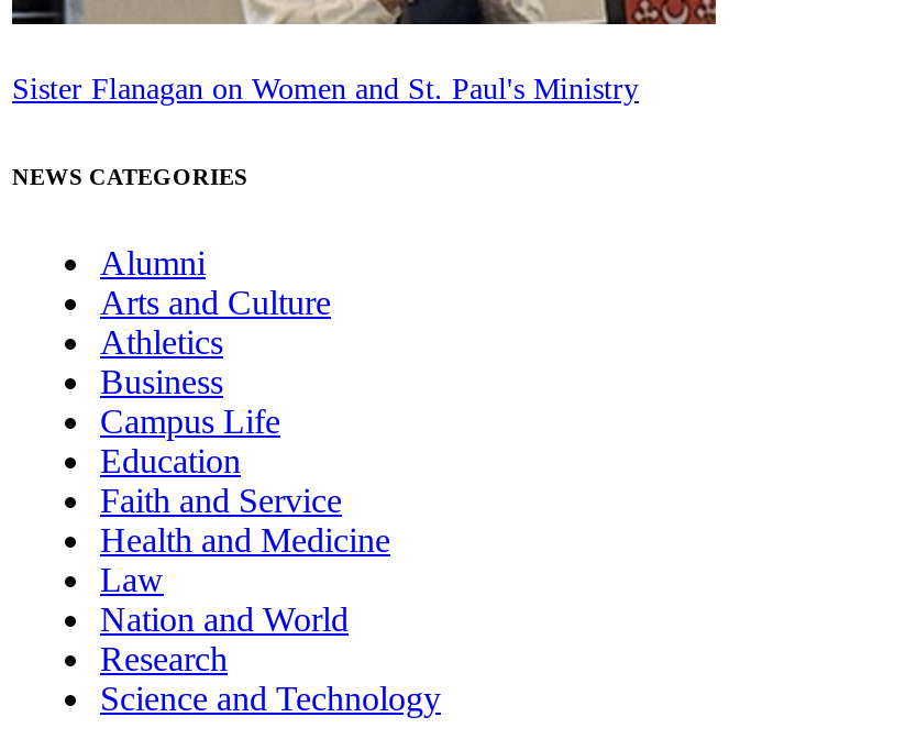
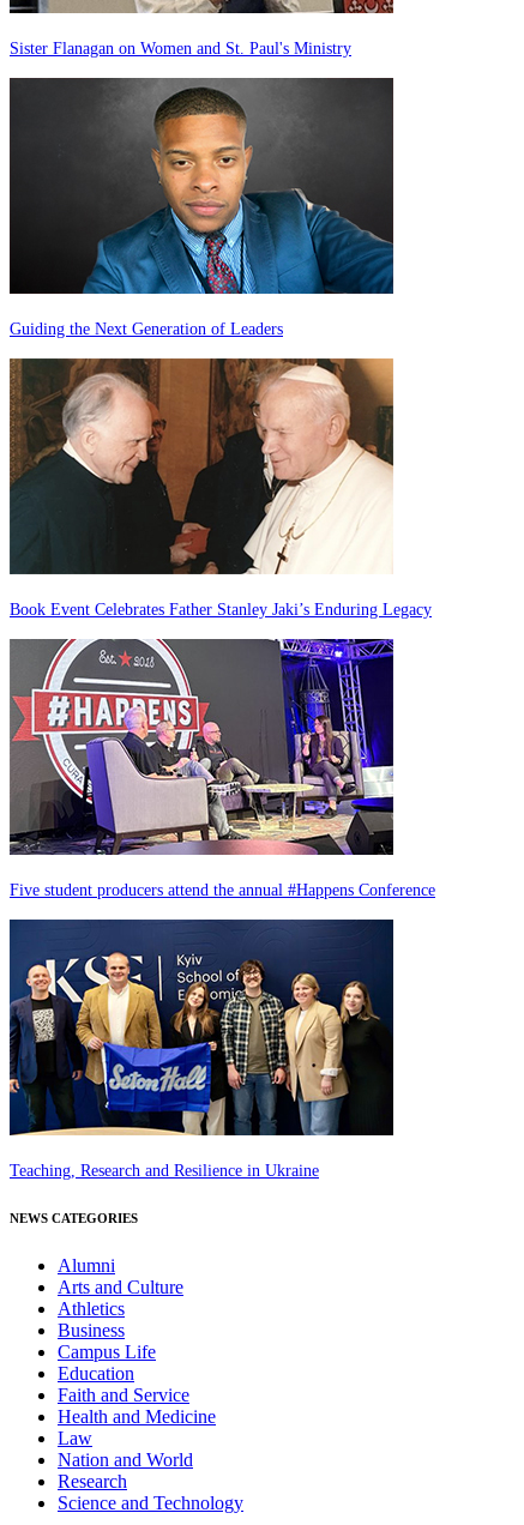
none -> [8,346,432,618] [image] | Book Event Celebrates Father Stanley Jaki’s Enduring Legacy
none -> [8,918,394,1179] [image] | Teaching, Research and Resilience in Ukraine
none -> [10,77,394,338] [image] | Guiding the Next Generation of Leaders
none -> [10,638,435,899] [image] | Five student producers attend the annual #Happens Conference

